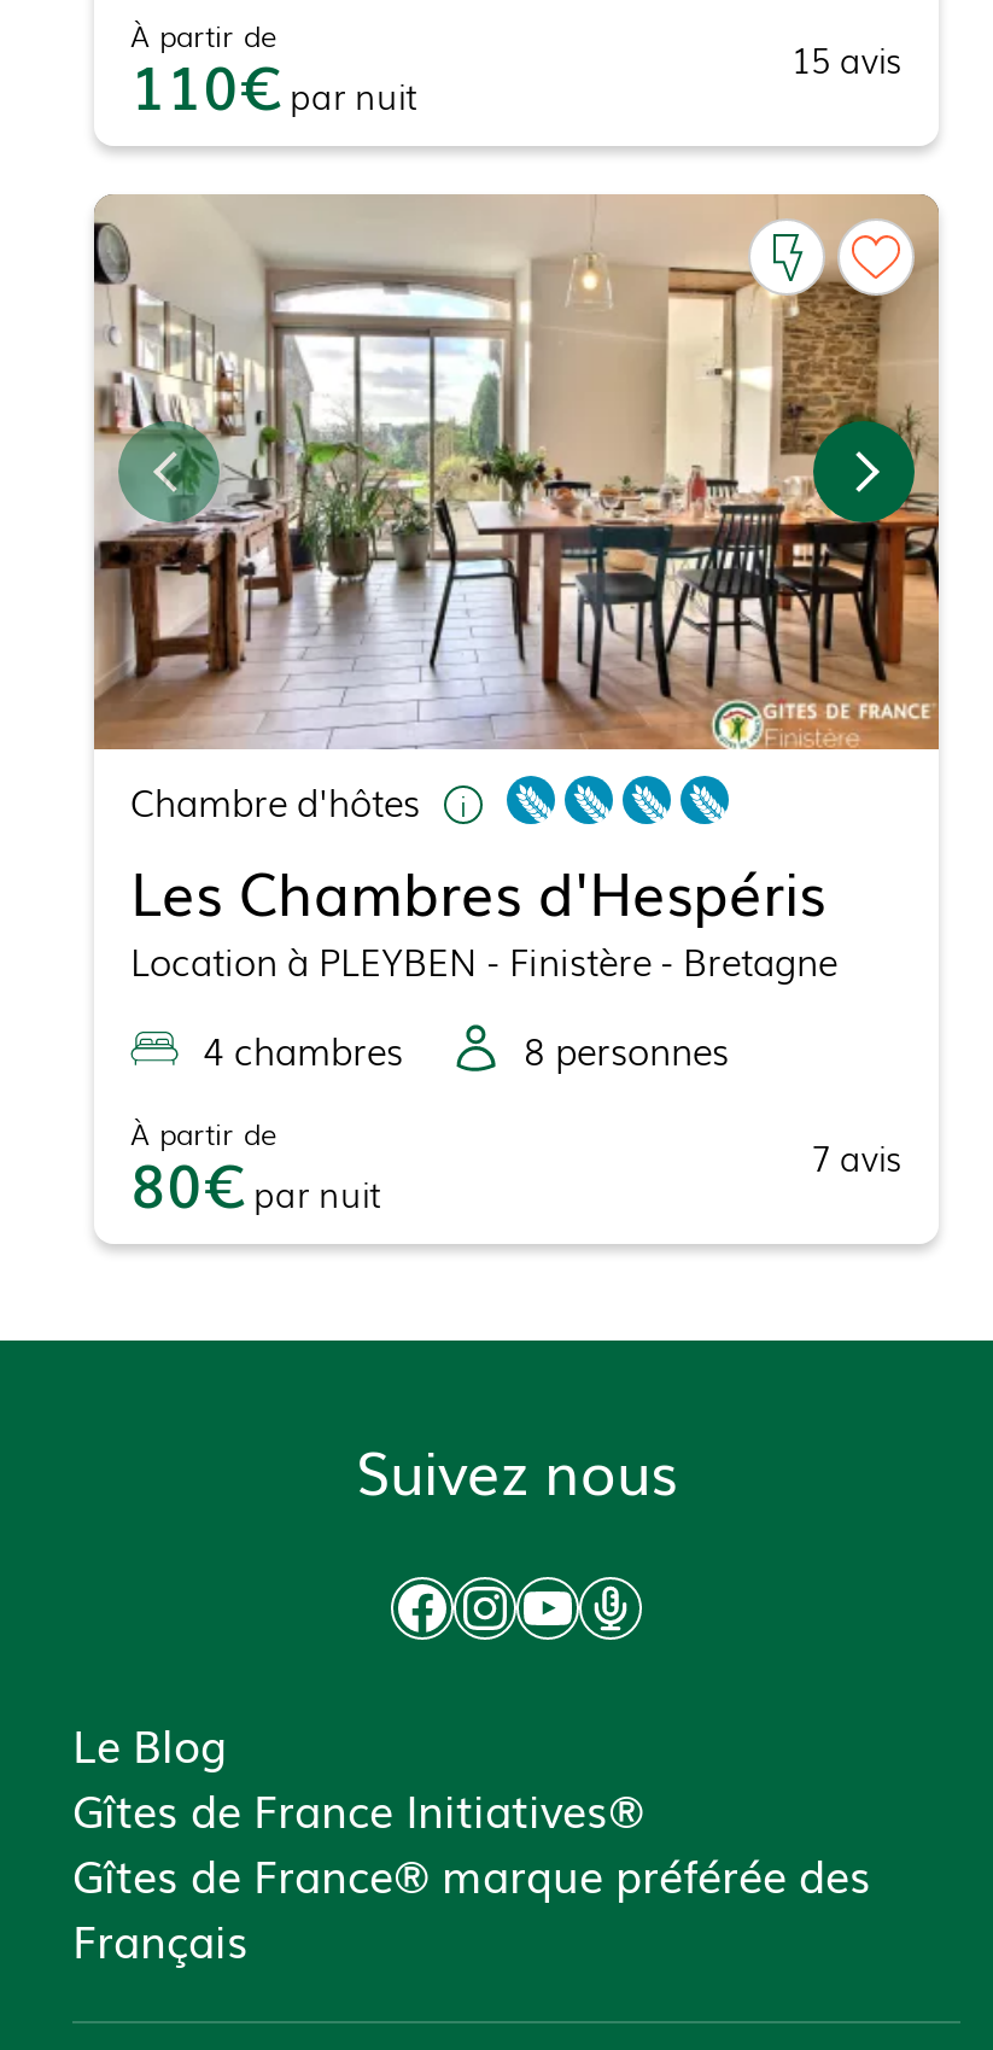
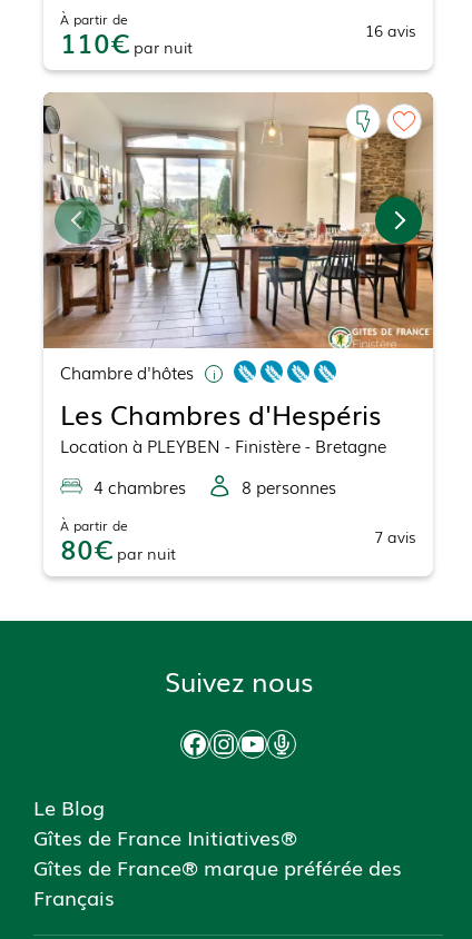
[792,34,903,82] 15 avis -> [365,19,416,41] 16 avis

